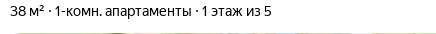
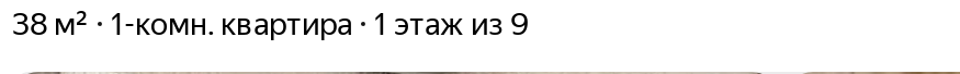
[55,3,272,19] 1-комн. апартаменты | 1 этаж из 5 -> [111,7,530,42] 1-комн. квартира | 1 этаж из 9

